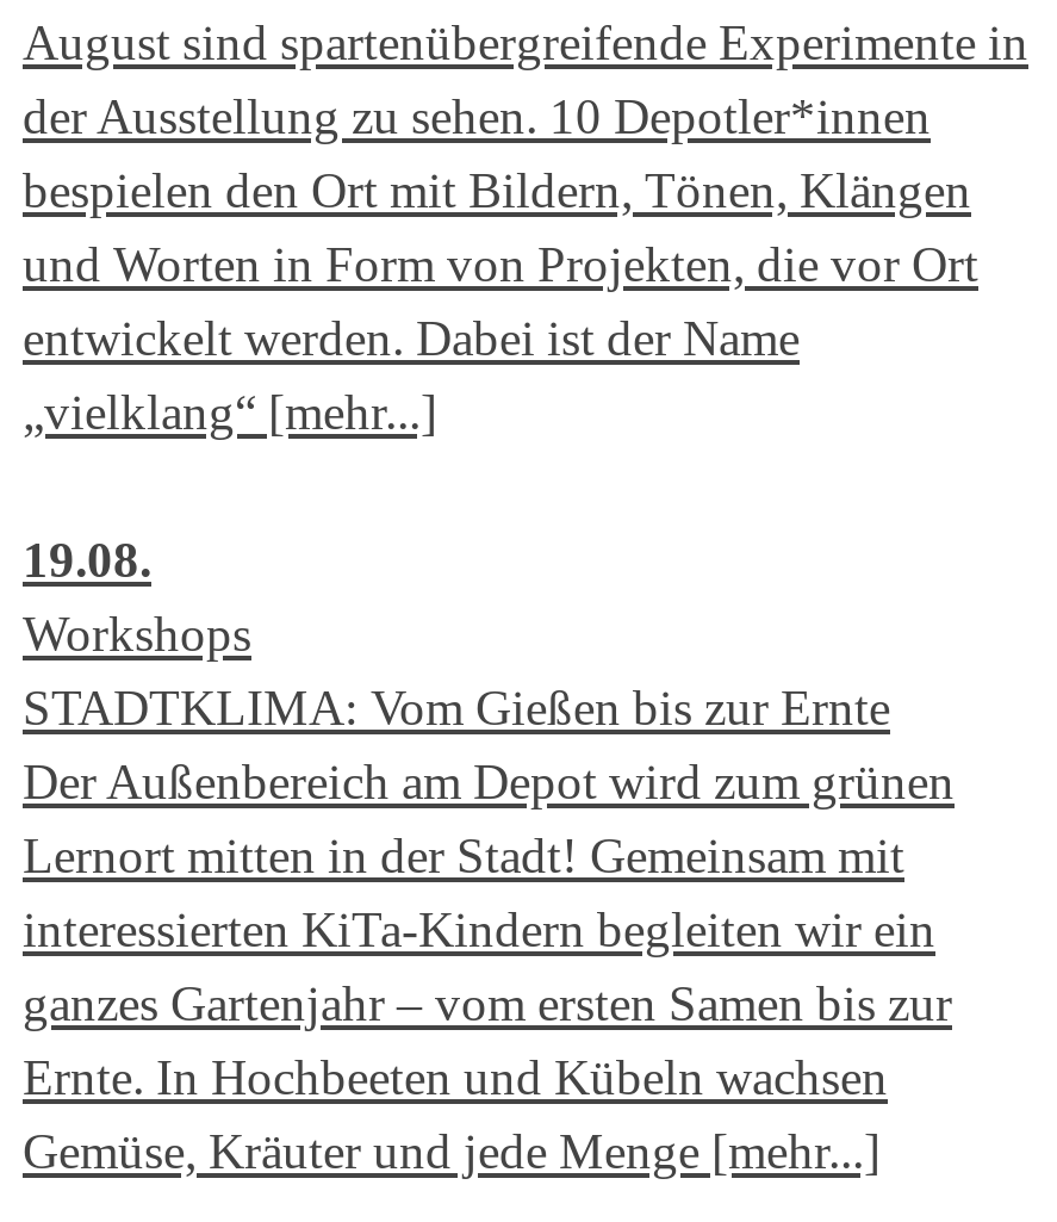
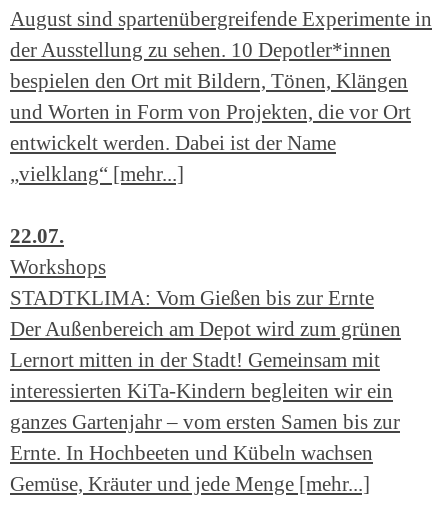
[23,531,151,586] 19.08. -> [10,224,64,247] 22.07.

